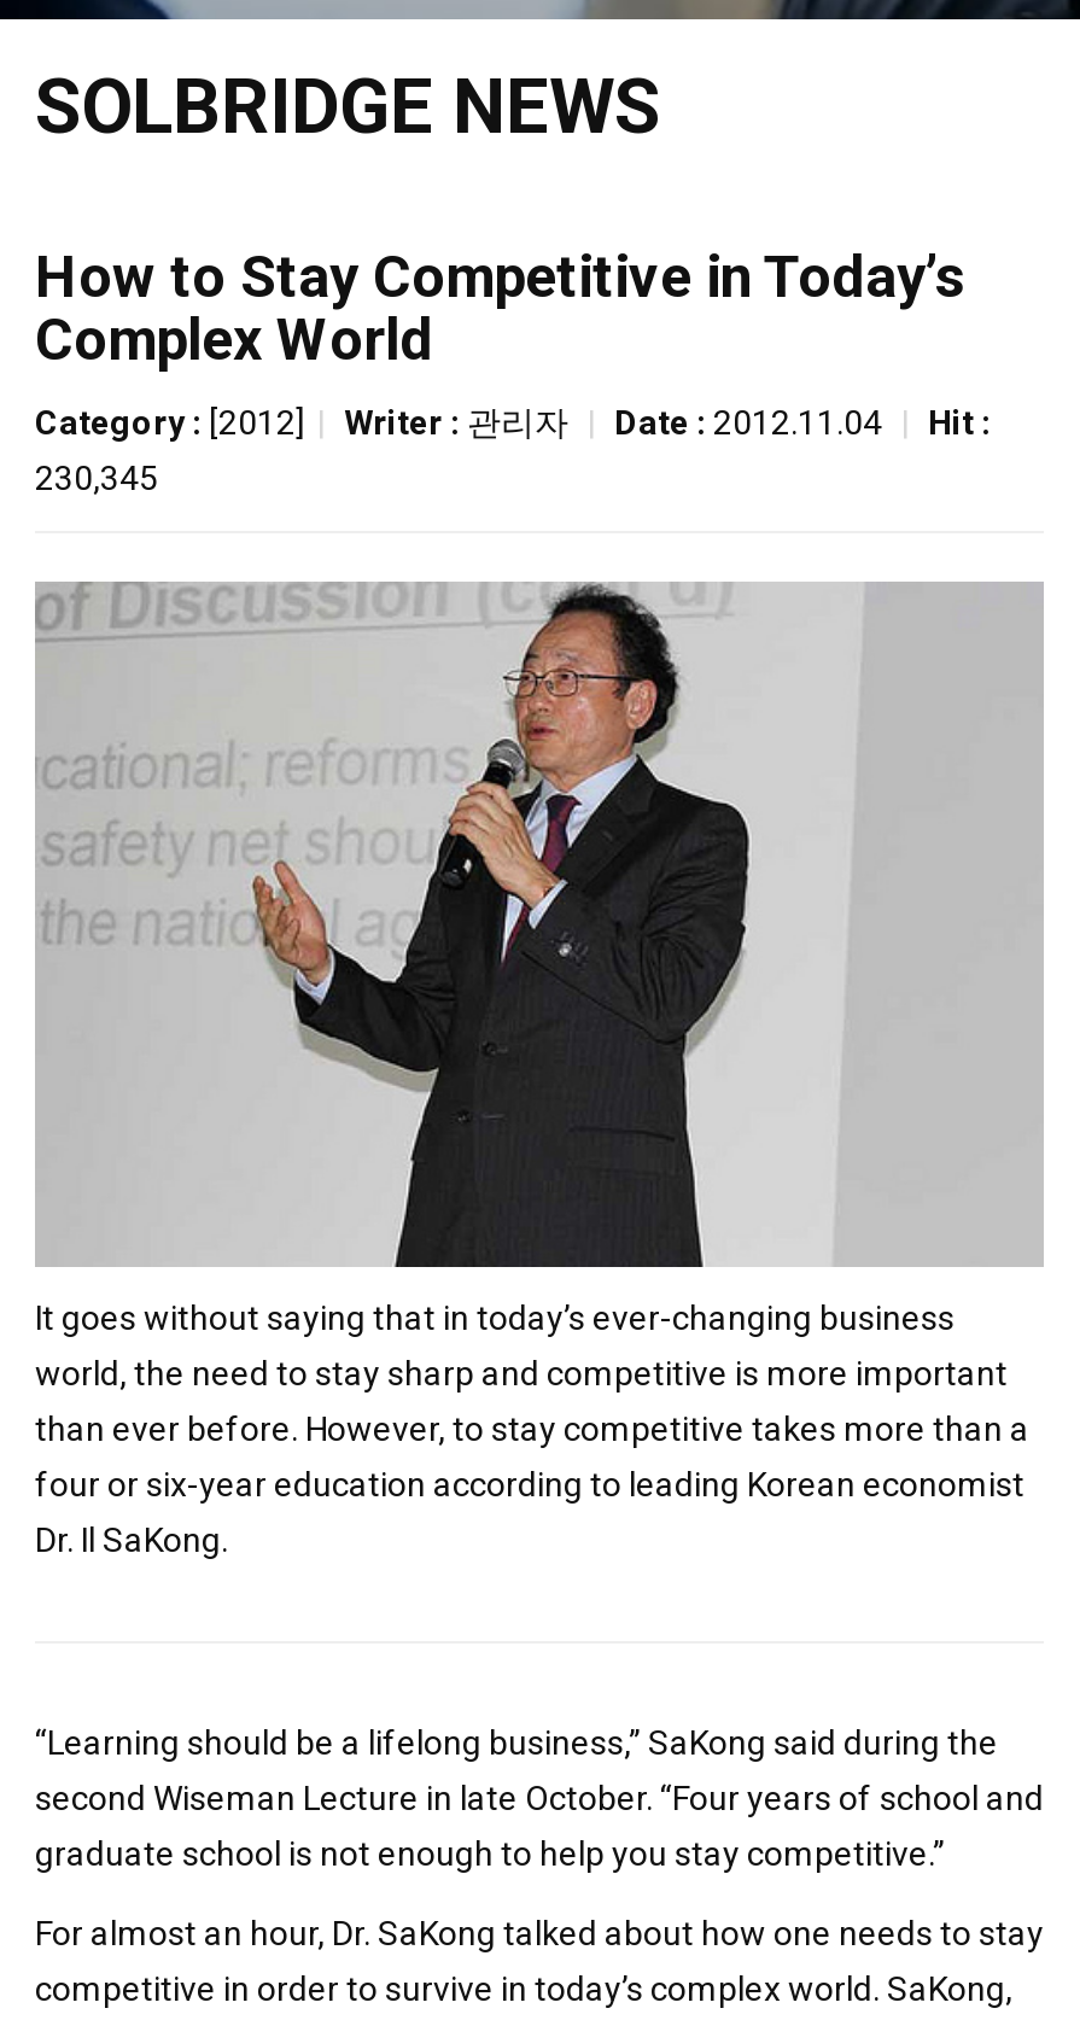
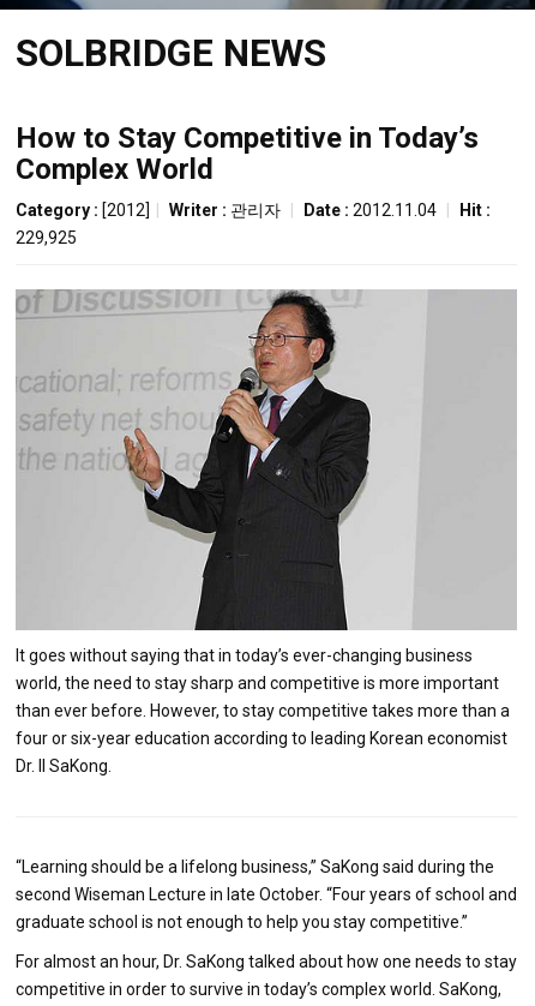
[35,459,158,497] 230,345 -> [16,228,77,247] 229,925

